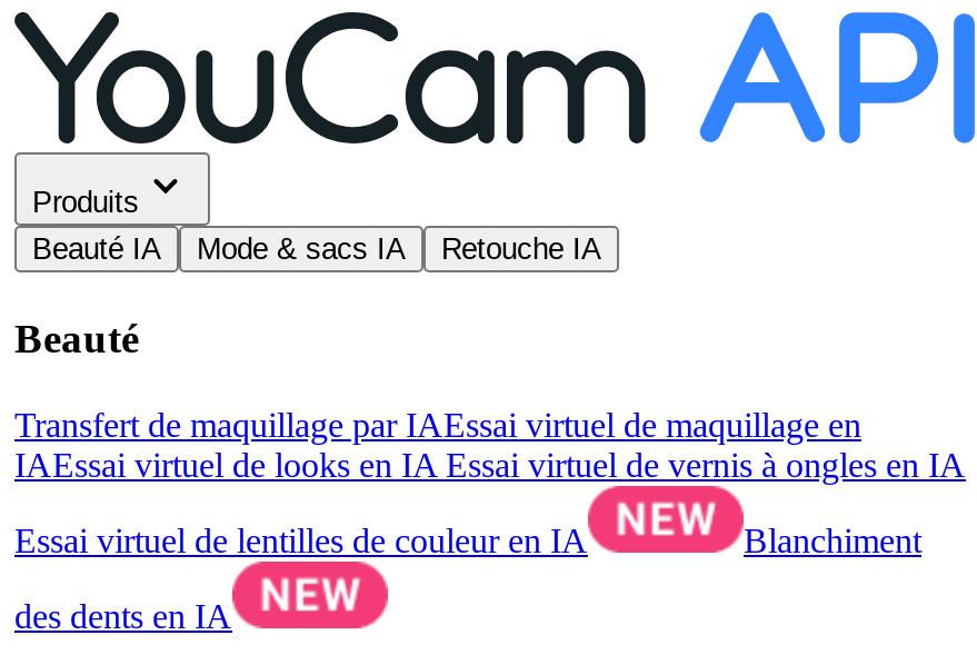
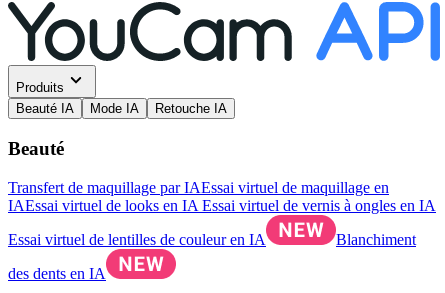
[197,233,406,266] Mode & sacs IA -> [90,101,139,116] Mode IA

